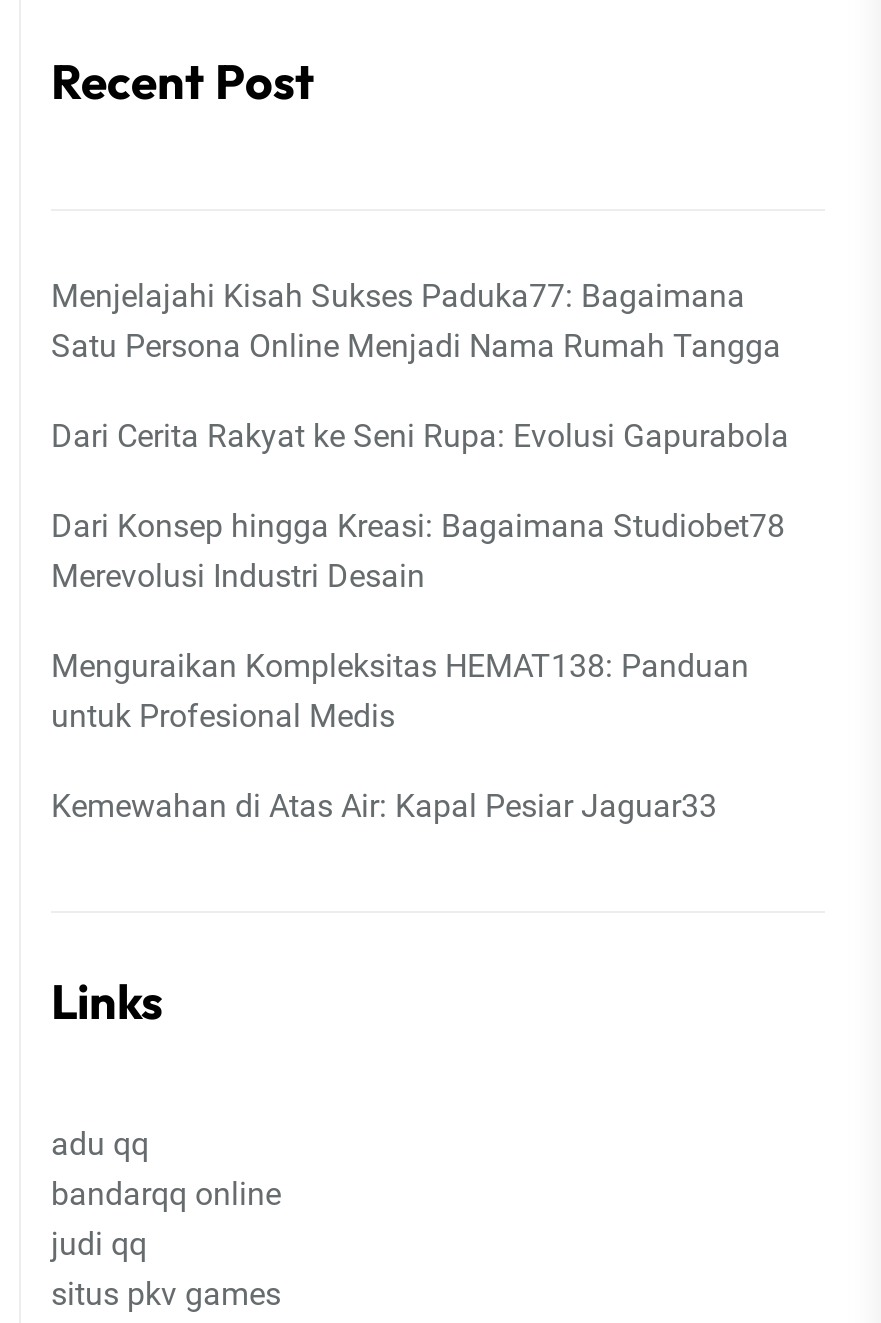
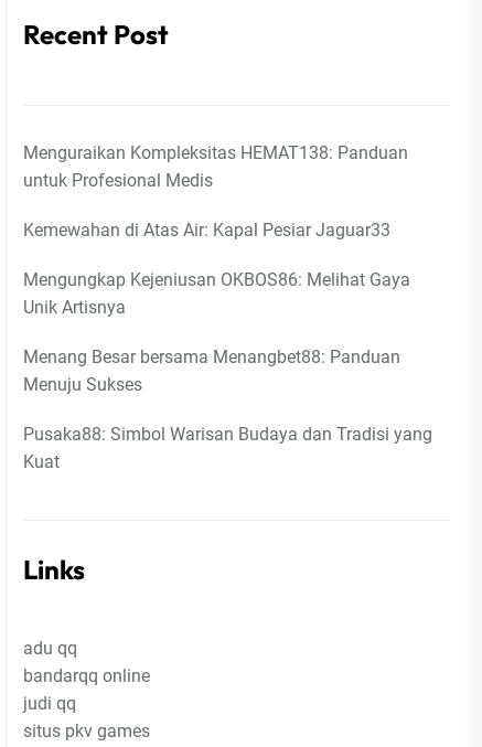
[51,278,789,596] Menjelajahi Kisah Sukses Paduka77: Bagaimana | Satu Persona Online Menjadi Nama Rumah Tangga | Dari Cerita Rakyat ke Seni Rupa: Evolusi Gapurabola | Dari Konsep hingga Kreasi: Bagaimana Studiobet78 | Merevolusi Industri Desain -> none
moved [51,648,749,826] -> [23,143,408,241]: Menguraikan Kompleksitas HEMAT138: Panduan | untuk Profesional Medis | Kemewahan di Atas Air: Kapal Pesiar Jaguar33
none -> [23,270,432,473] Mengungkap Kejeniusan OKBOS86: Melihat Gaya | Unik Artisnya | Menang Besar bersama Menangbet88: Panduan | Menuju Sukses | Pusaka88: Simbol Warisan Budaya dan Tradisi yang | Kuat

